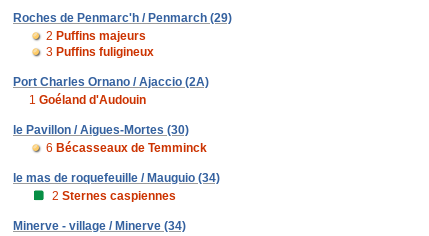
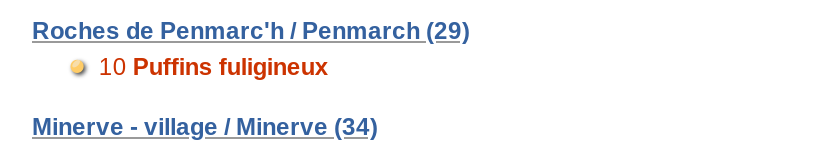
[13,29,220,203] 2 Puffins majeurs | 3 Puffins fuligineux | Port Charles Ornano / Ajaccio (2A) | 1 Goéland d'Audouin | le Pavillon / Aigues-Mortes (30) | 6 Bécasseaux de Temminck | le mas de roquefeuille / Mauguio (34) | 2 Sternes caspiennes -> [99,52,329,80] 10 Puffins fuligineux

